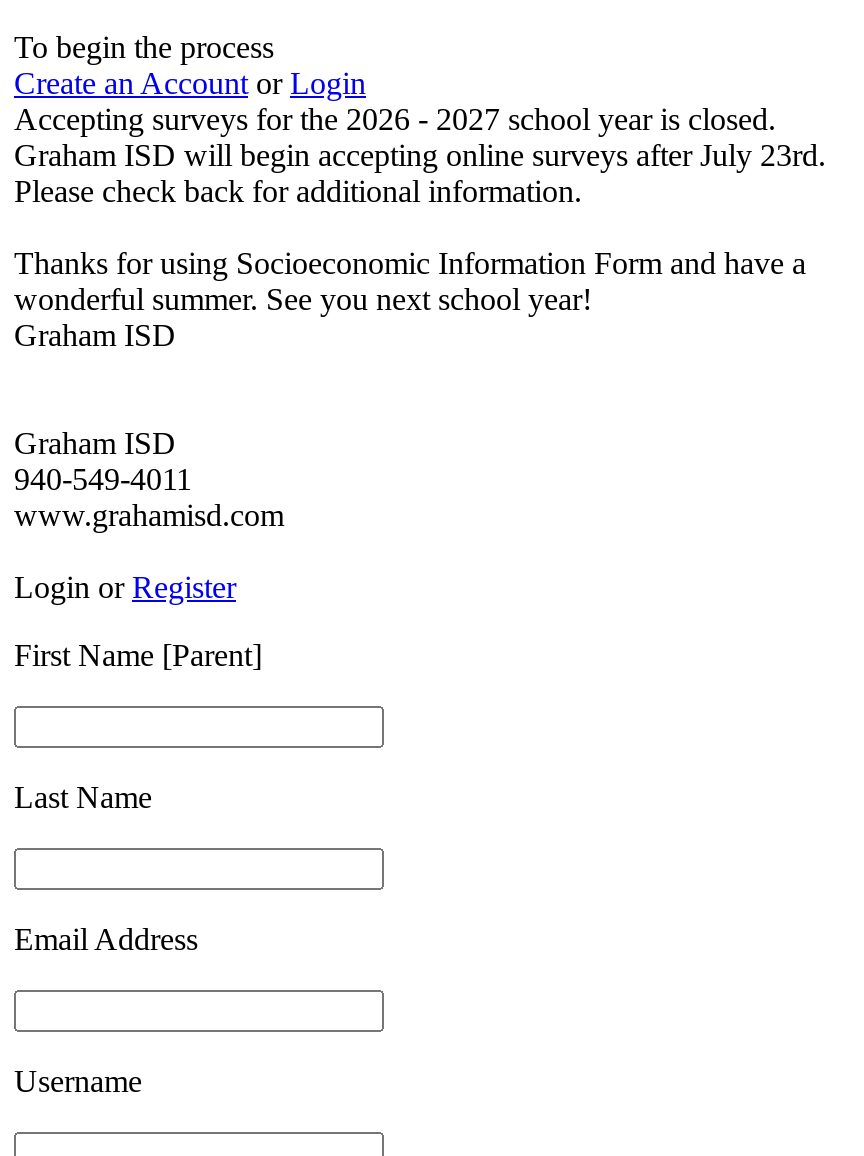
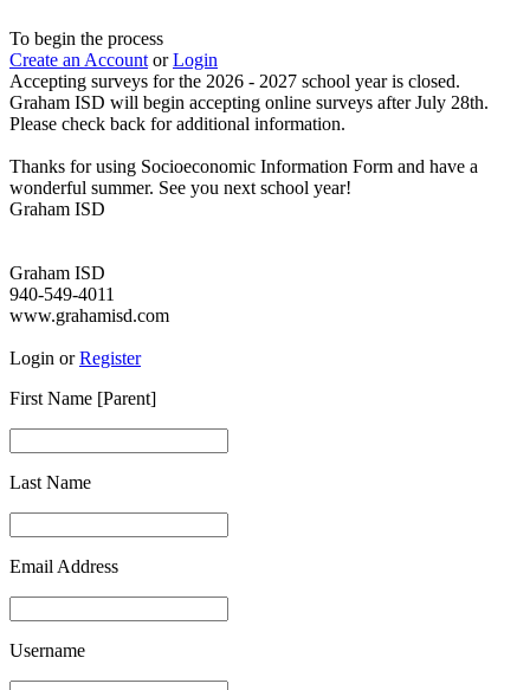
[14,138,826,172] Graham ISD will begin accepting online surveys after July 23rd. -> [9,92,489,112] Graham ISD will begin accepting online surveys after July 28th.

